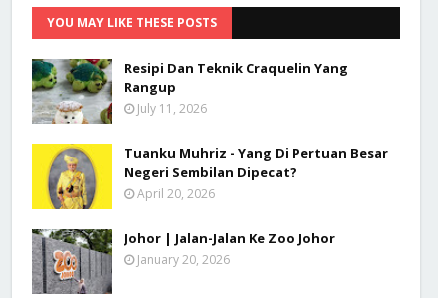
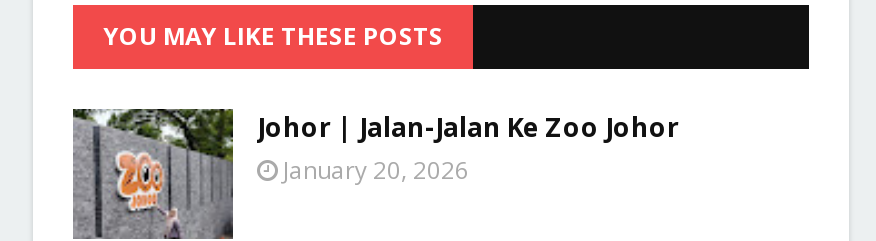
[31,59,388,202] [image] | Resipi Dan Teknik Craquelin Yang | Rangup | July 11, 2026 | Tuanku Muhriz - Yang Di Pertuan Besar | Negeri Sembilan Dipecat? | April 20, 2026 -> none
[31,143,113,210] [image] -> none

